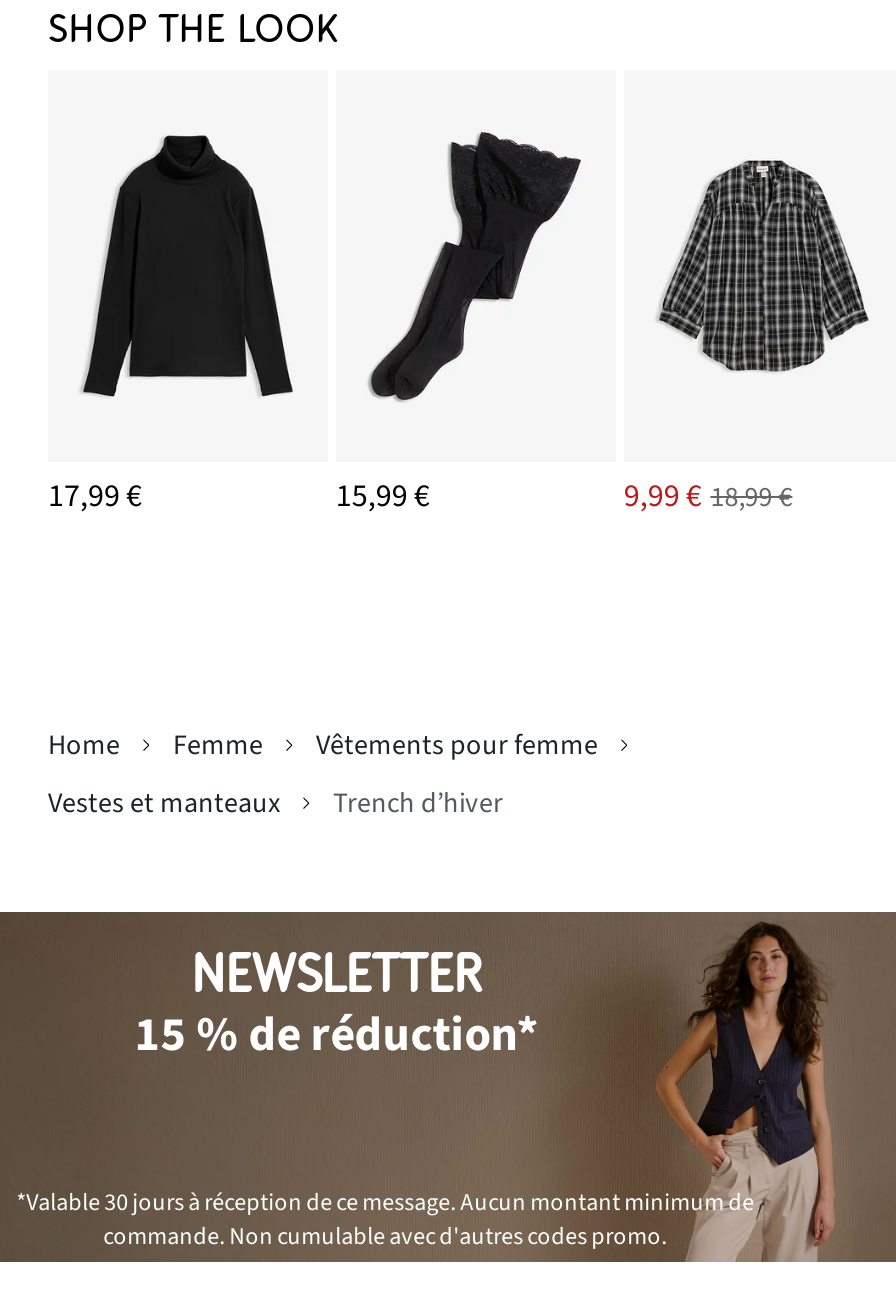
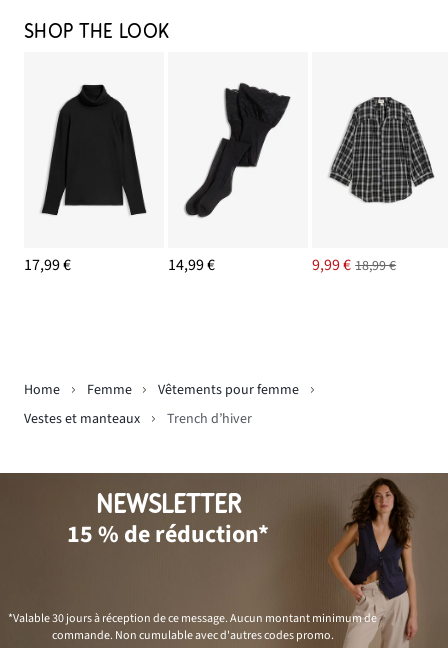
[336,474,430,518] 15,99 € -> [168,254,215,276] 14,99 €

